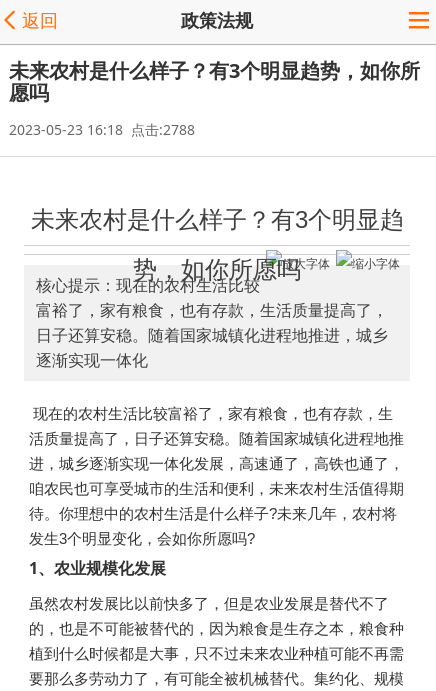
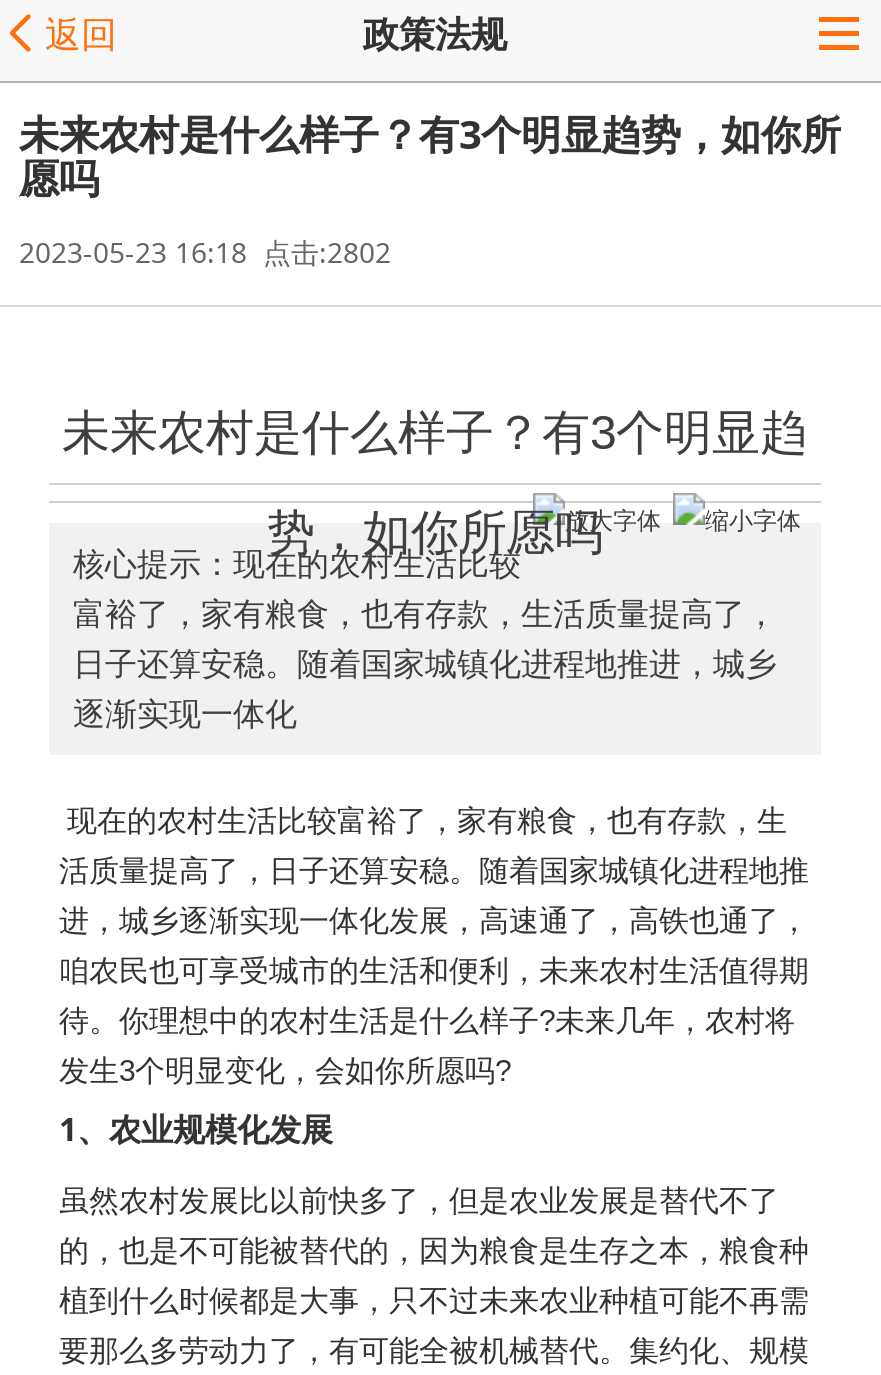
[9,120,195,139] 2023-05-23 16:18 点击:2788 -> [19,233,391,271] 2023-05-23 16:18 点击:2802

